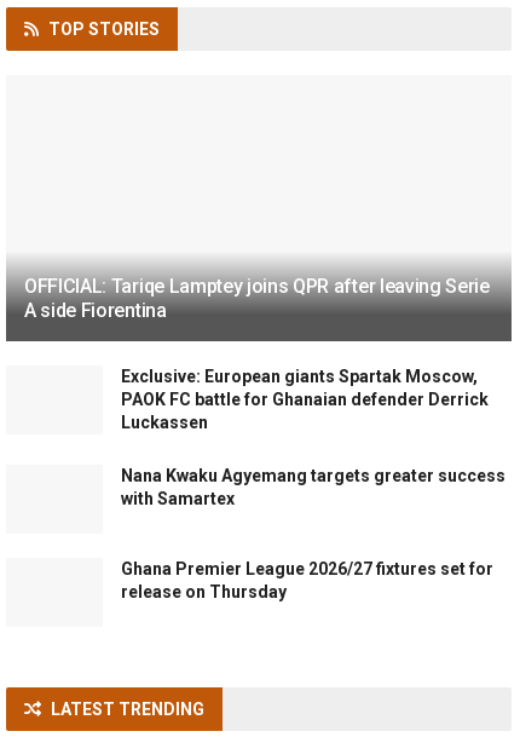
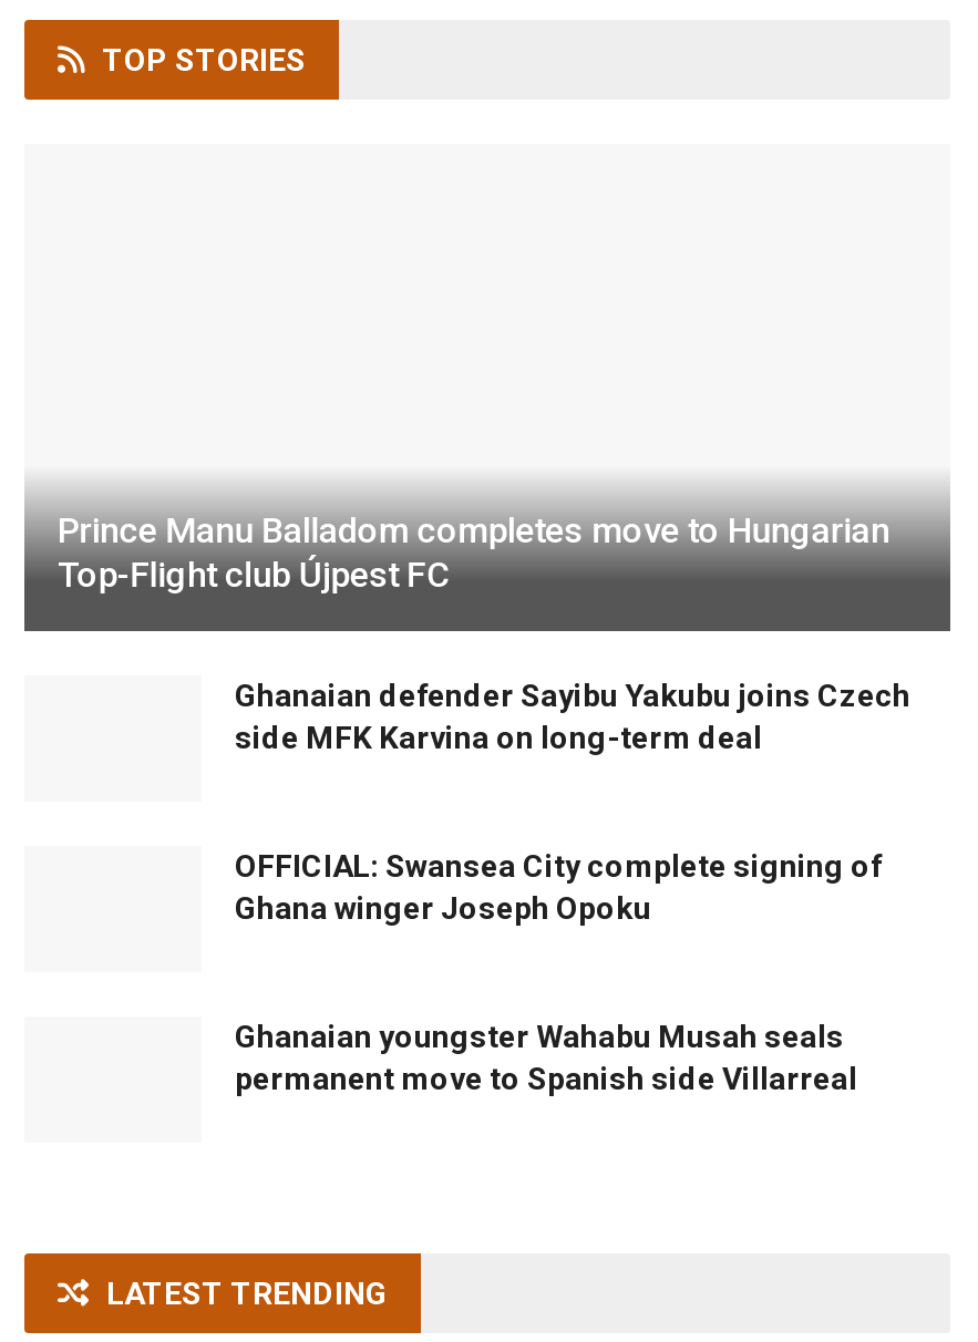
[24,274,489,322] OFFICIAL: Tariqe Lamptey joins QPR after leaving Serie | A side Fiorentina -> [58,509,890,595] Prince Manu Balladom completes move to Hungarian | Top-Flight club Újpest FC
[121,366,489,432] Exclusive: European giants Spartak Moscow, | PAOK FC battle for Ghanaian defender Derrick | Luckassen -> [235,677,910,754] Ghanaian defender Sayibu Yakubu joins Czech | side MFK Karvina on long-term deal
[121,466,505,508] Nana Kwaku Agyemang targets greater success | with Samartex -> [235,848,882,925] OFFICIAL: Swansea City complete signing of | Ghana winger Joseph Opoku
[121,559,493,601] Ghana Premier League 2026/27 fixtures set for | release on Thursday -> [235,1019,857,1096] Ghanaian youngster Wahabu Musah seals | permanent move to Spanish side Villarreal

